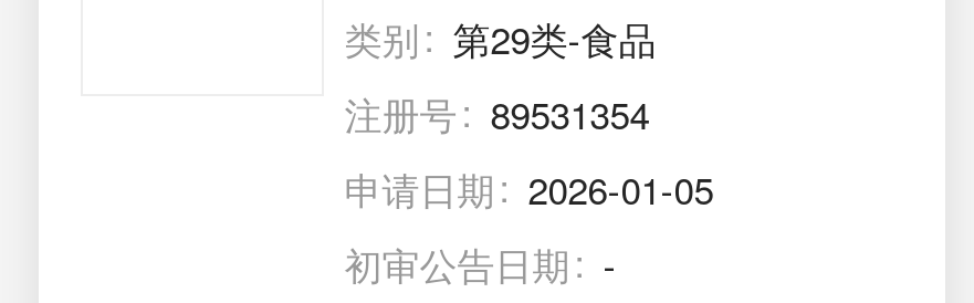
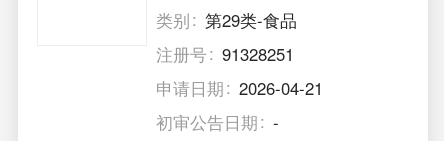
[344,88,650,141] 注册号 89531354 -> [156,42,294,66] 注册号 91328251
[344,163,714,216] 申请日期 2026-01-05 -> [156,76,323,100] 申请日期 2026-04-21

